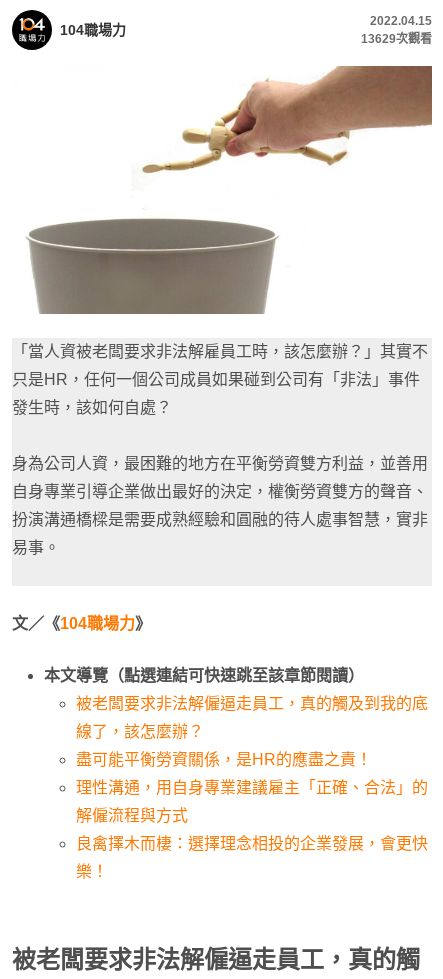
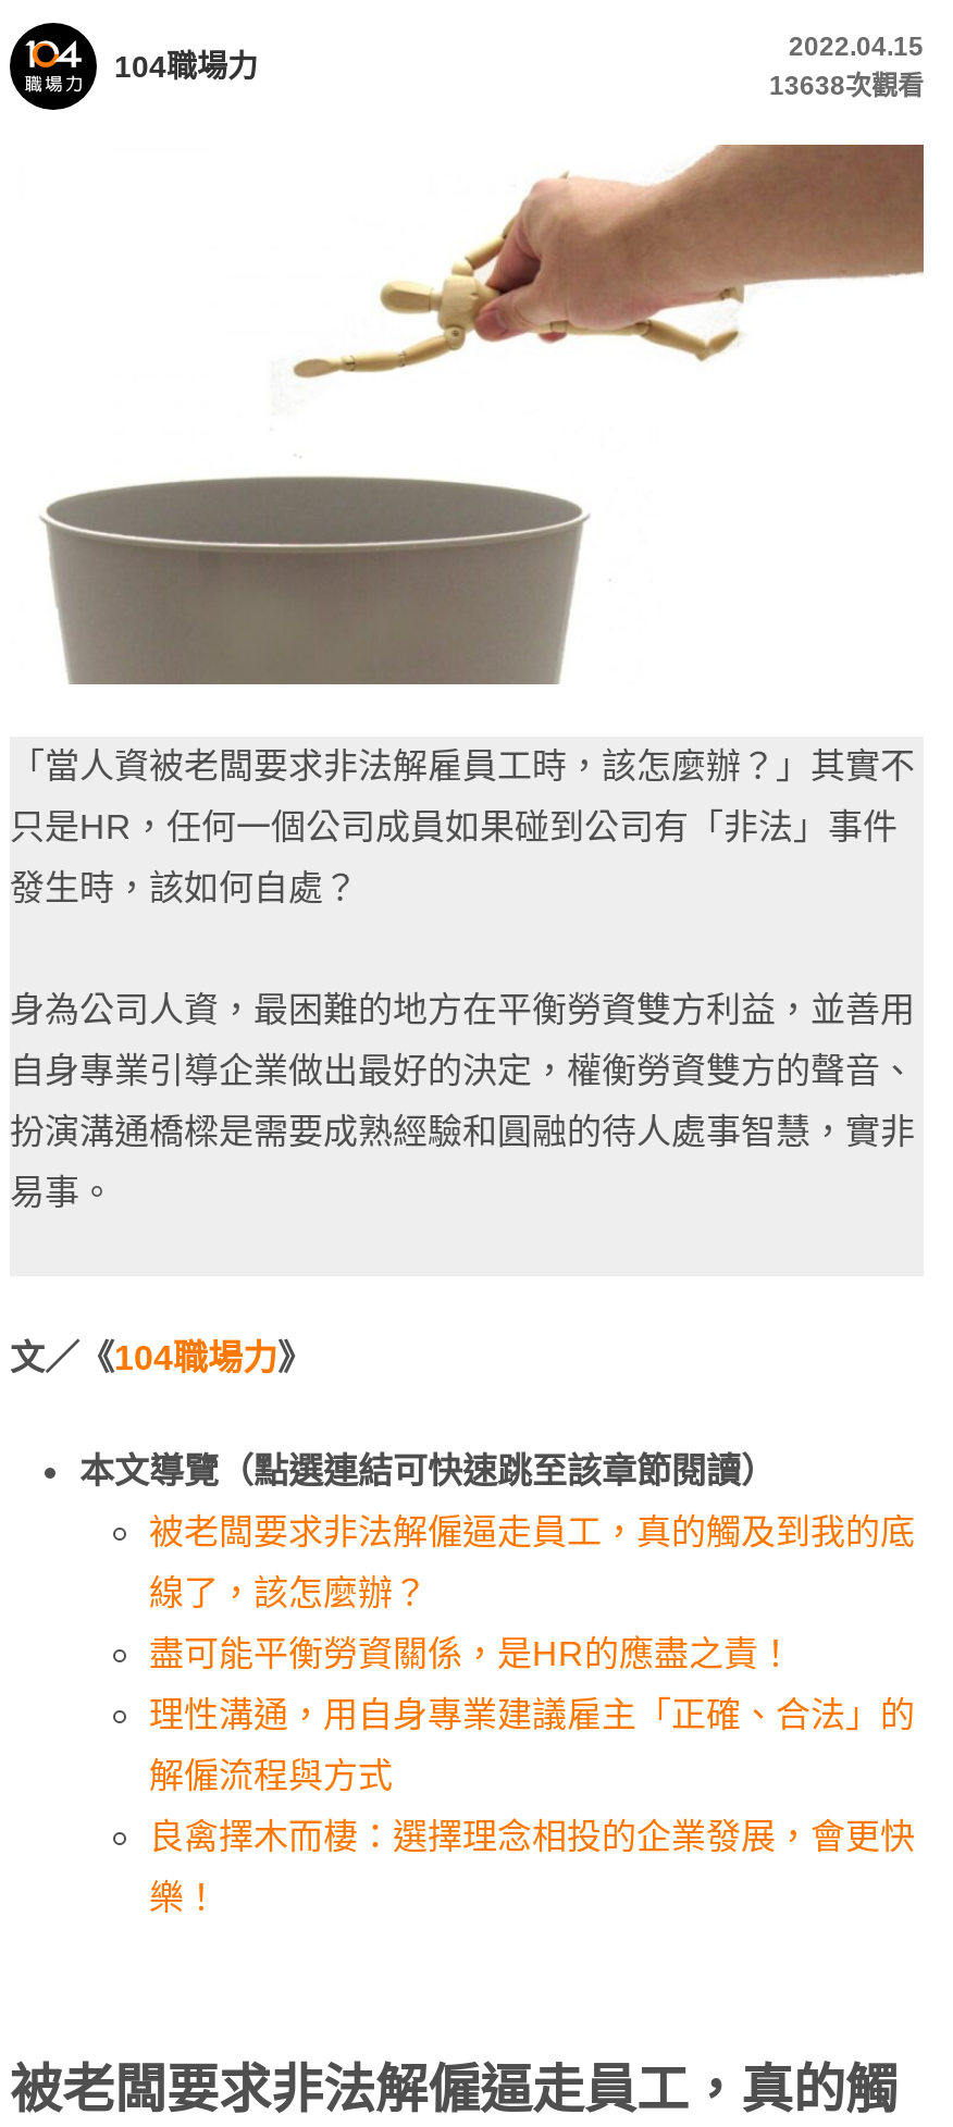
[361,32,432,46] 13629次觀看 -> [769,71,924,101] 13638次觀看

